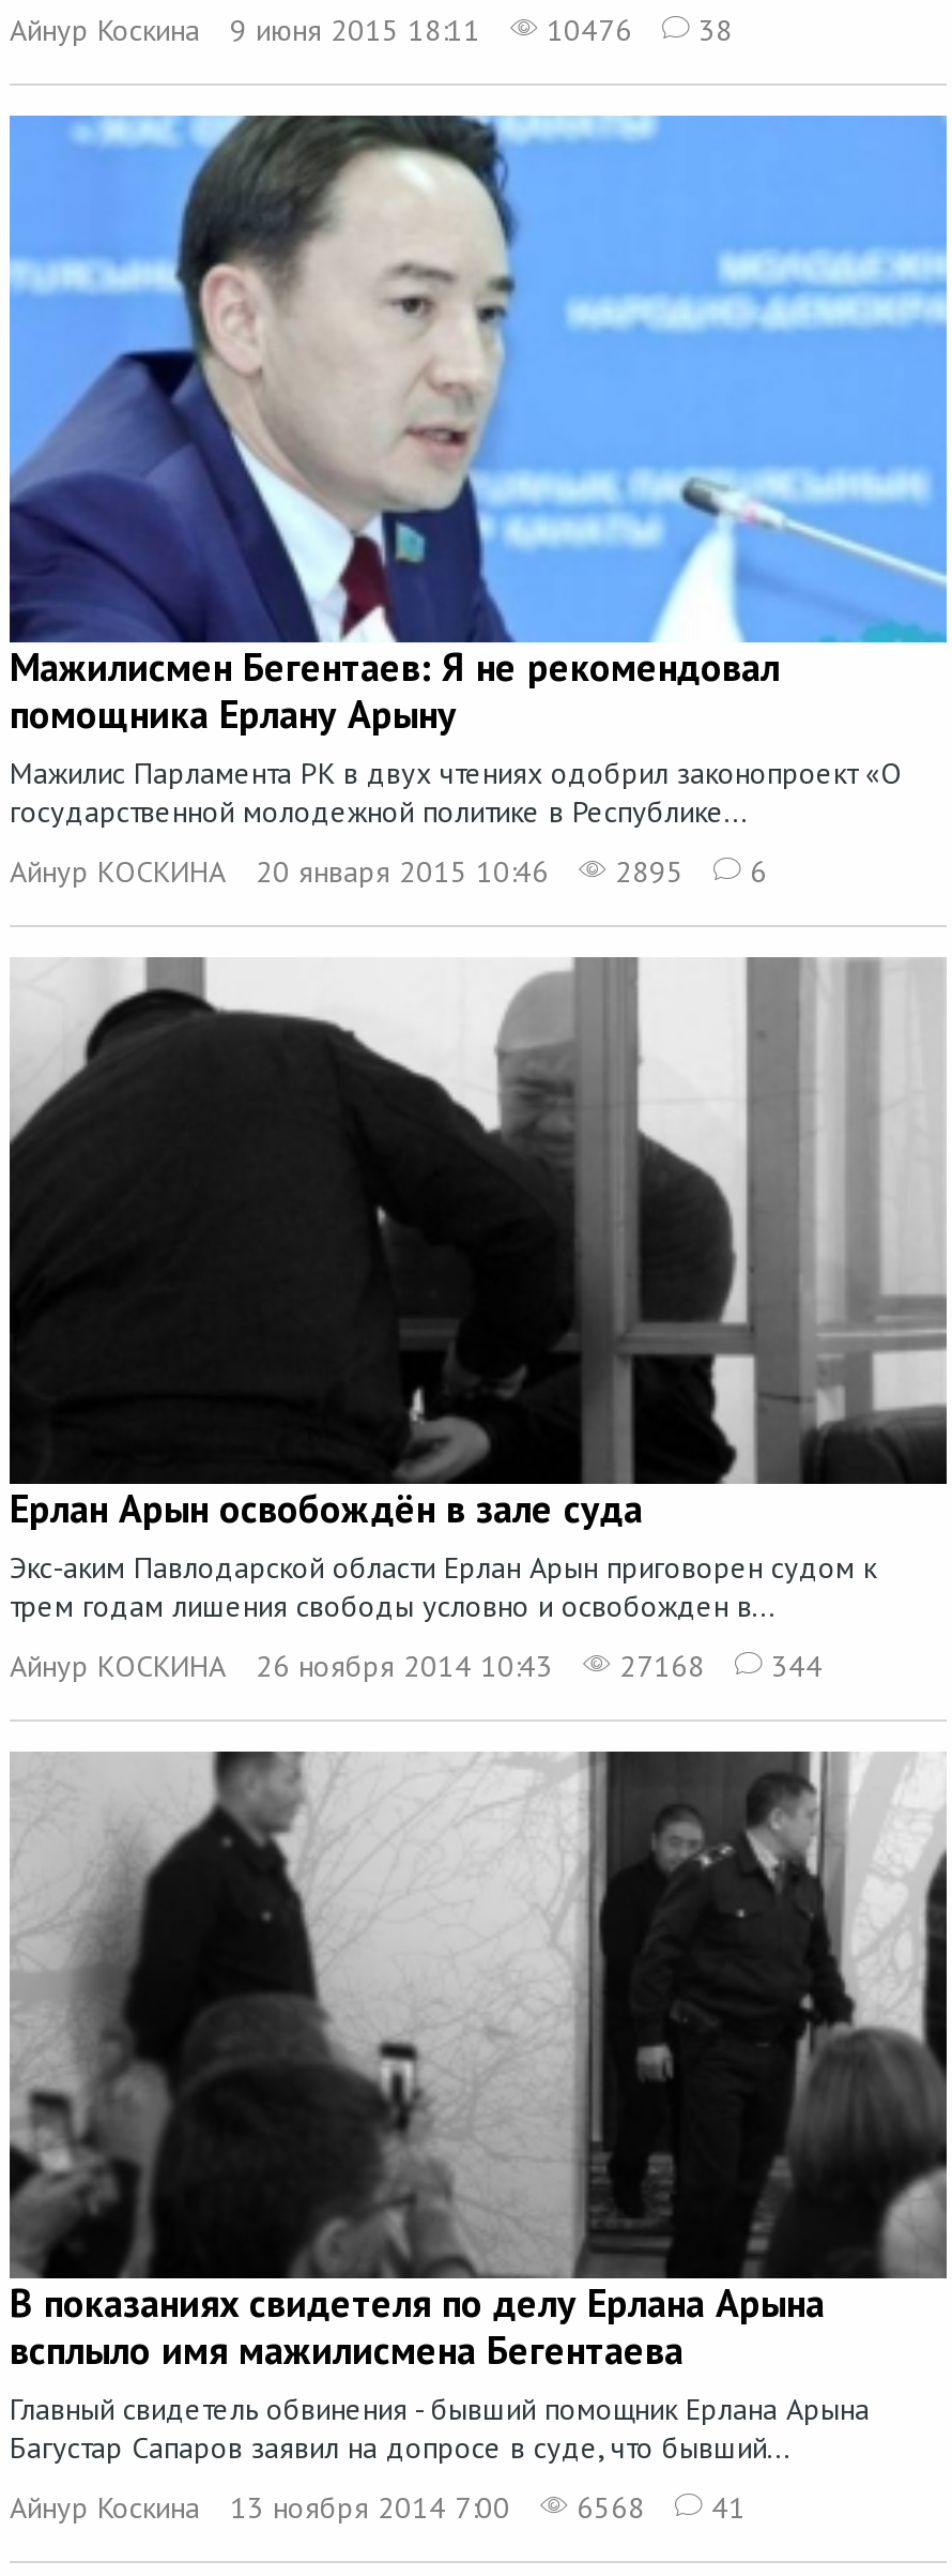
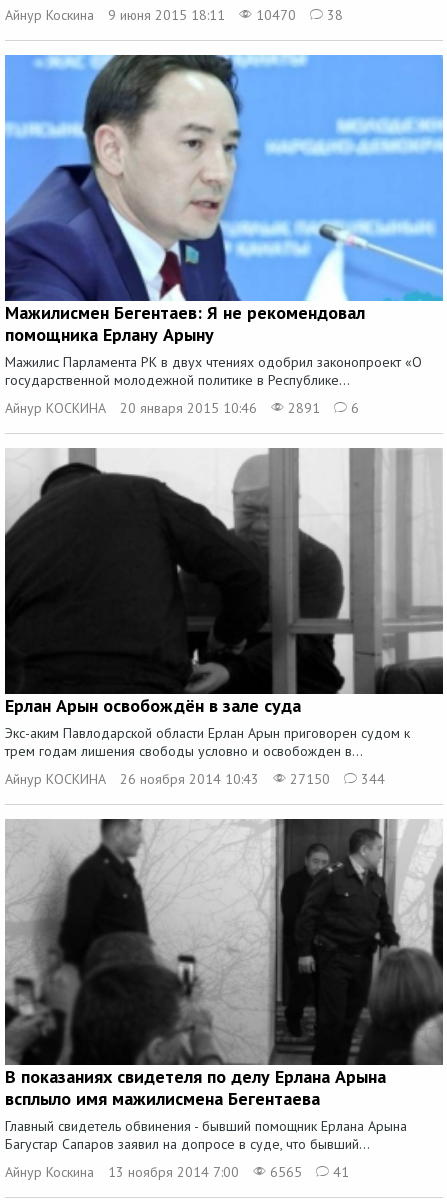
[10,10,733,48] Айнур Коскина 9 июня 2015 18:11 10476 38 -> [5,6,343,24] Айнур Коскина 9 июня 2015 18:11 10470 38
[10,851,767,890] Айнур КОСКИНА 20 января 2015 10:46 2895 6 -> [5,399,359,417] Айнур КОСКИНА 20 января 2015 10:46 2891 6
[611,1646,705,1685] 27168 -> [286,770,330,788] 27150
[10,2488,746,2526] Айнур Коскина 13 ноября 2014 7:00 6568 41 -> [5,1163,349,1181] Айнур Коскина 13 ноября 2014 7:00 6565 41

